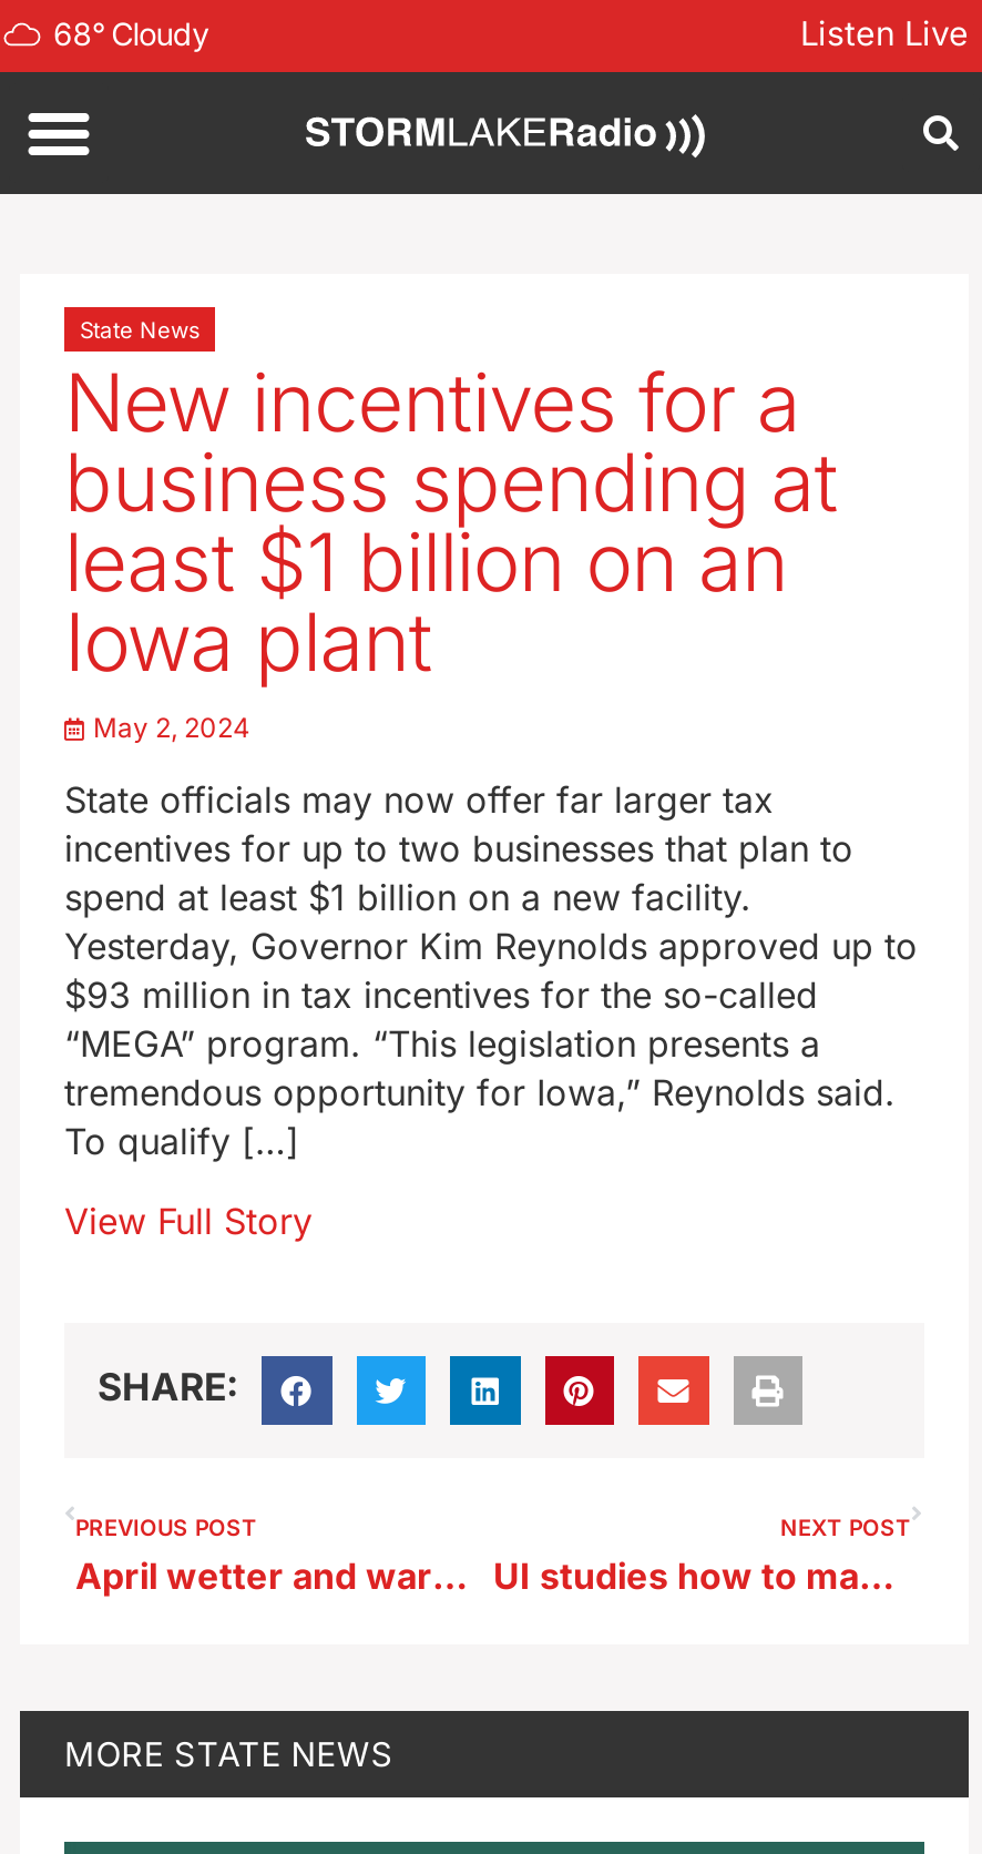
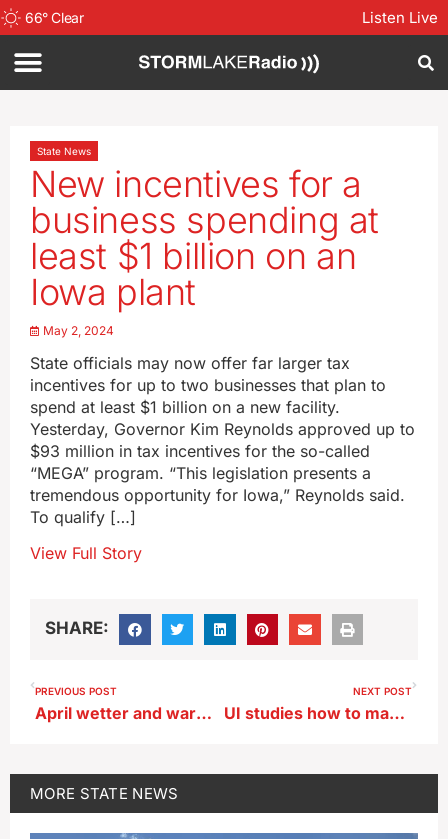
[53,13,209,51] 68° Cloudy -> [25,8,84,25] 66° Clear

